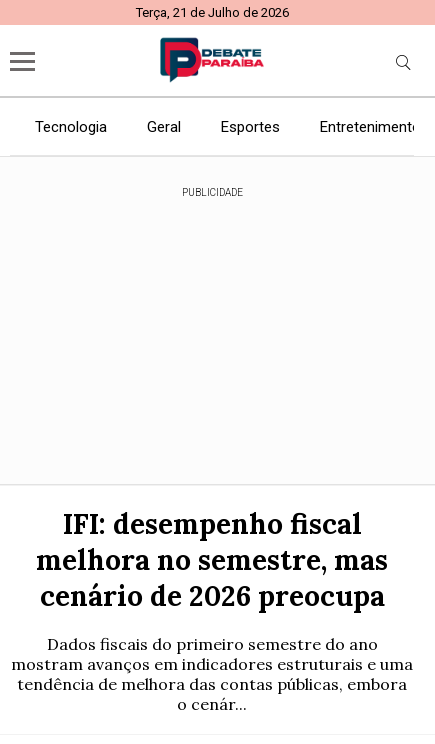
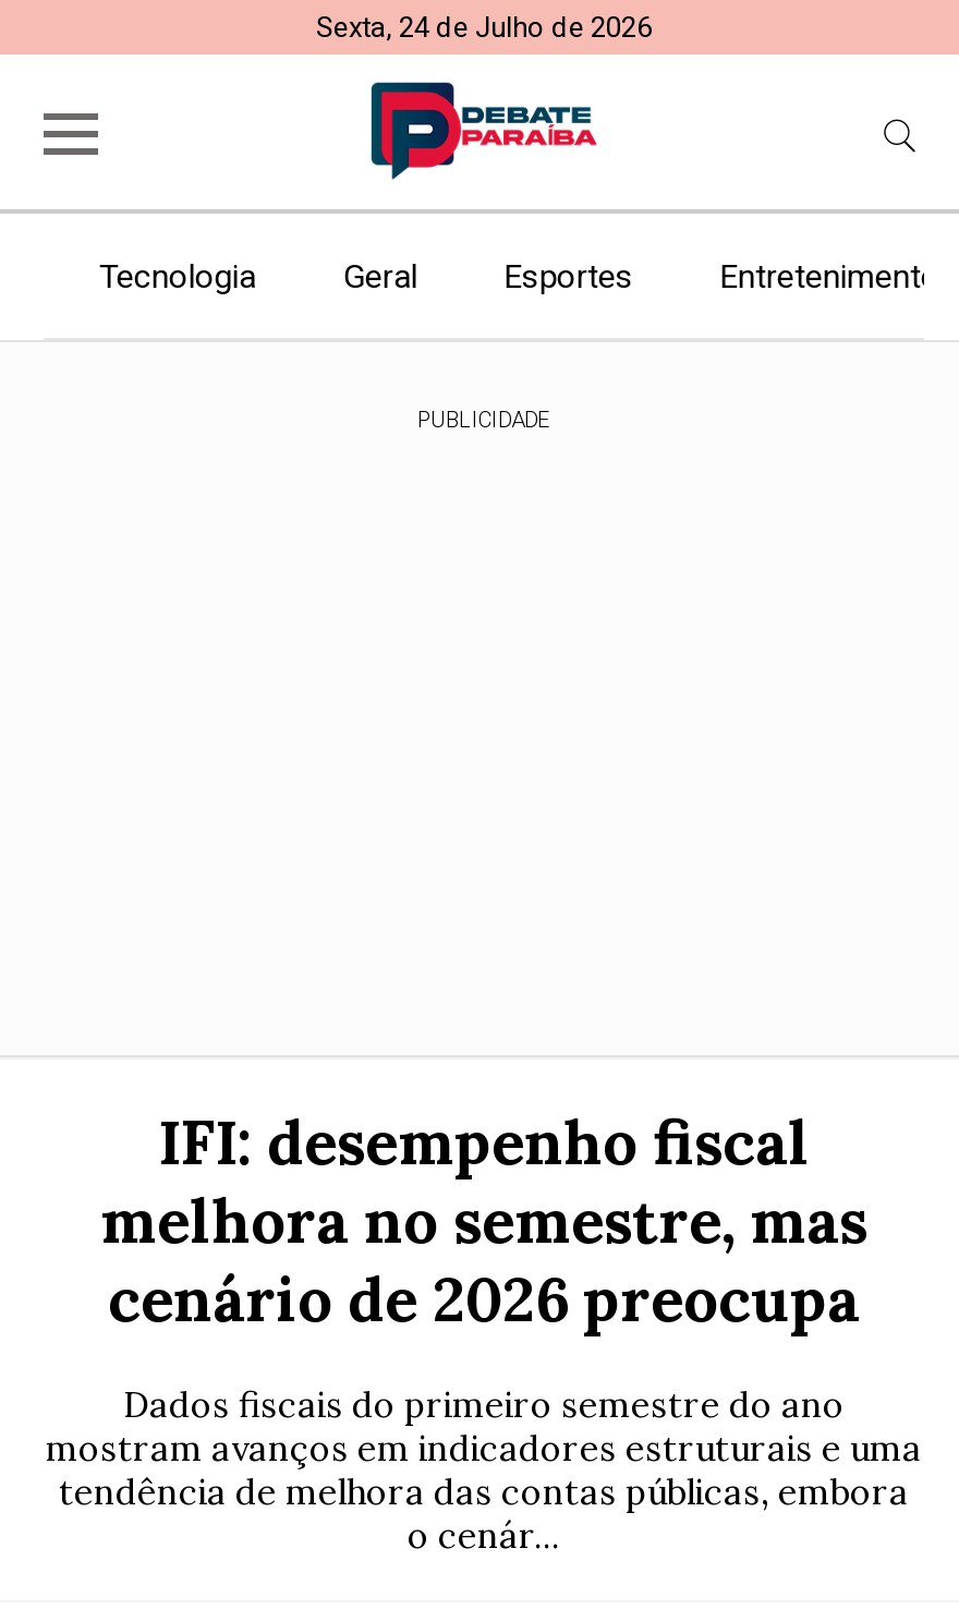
[135,5,288,20] Terça, 21 de Julho de 2026 -> [316,11,652,44] Sexta, 24 de Julho de 2026

